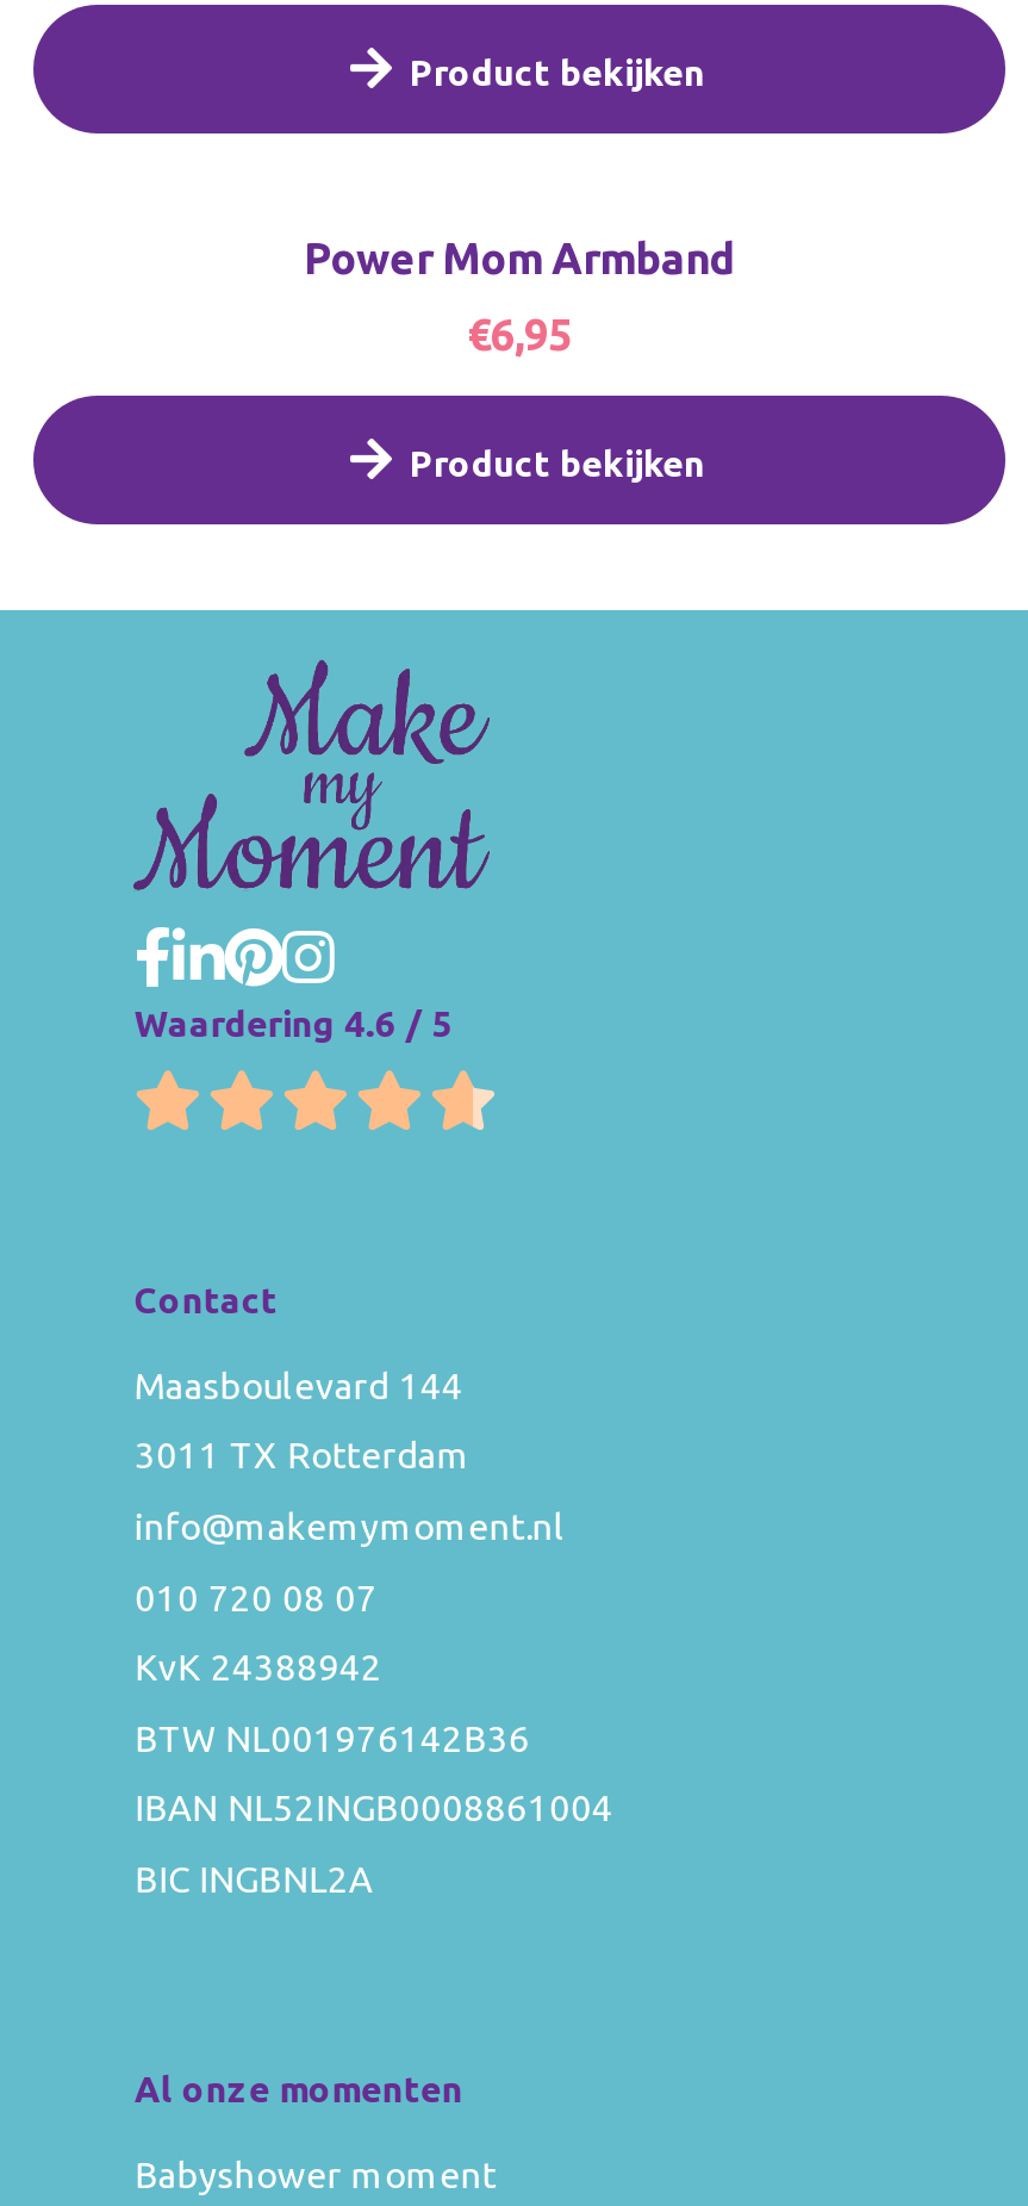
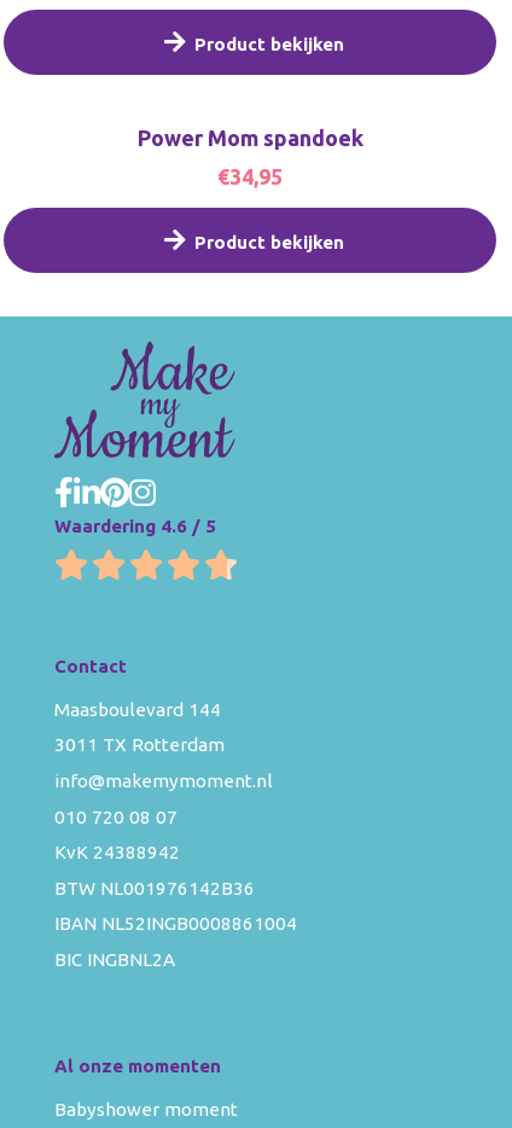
[304,233,735,280] Power Mom Armband -> [137,125,363,149] Power Mom spandoek
[467,309,572,357] €6,95 -> [217,164,283,188] €34,95

